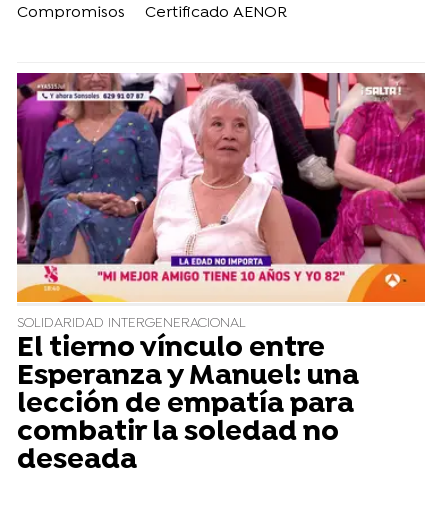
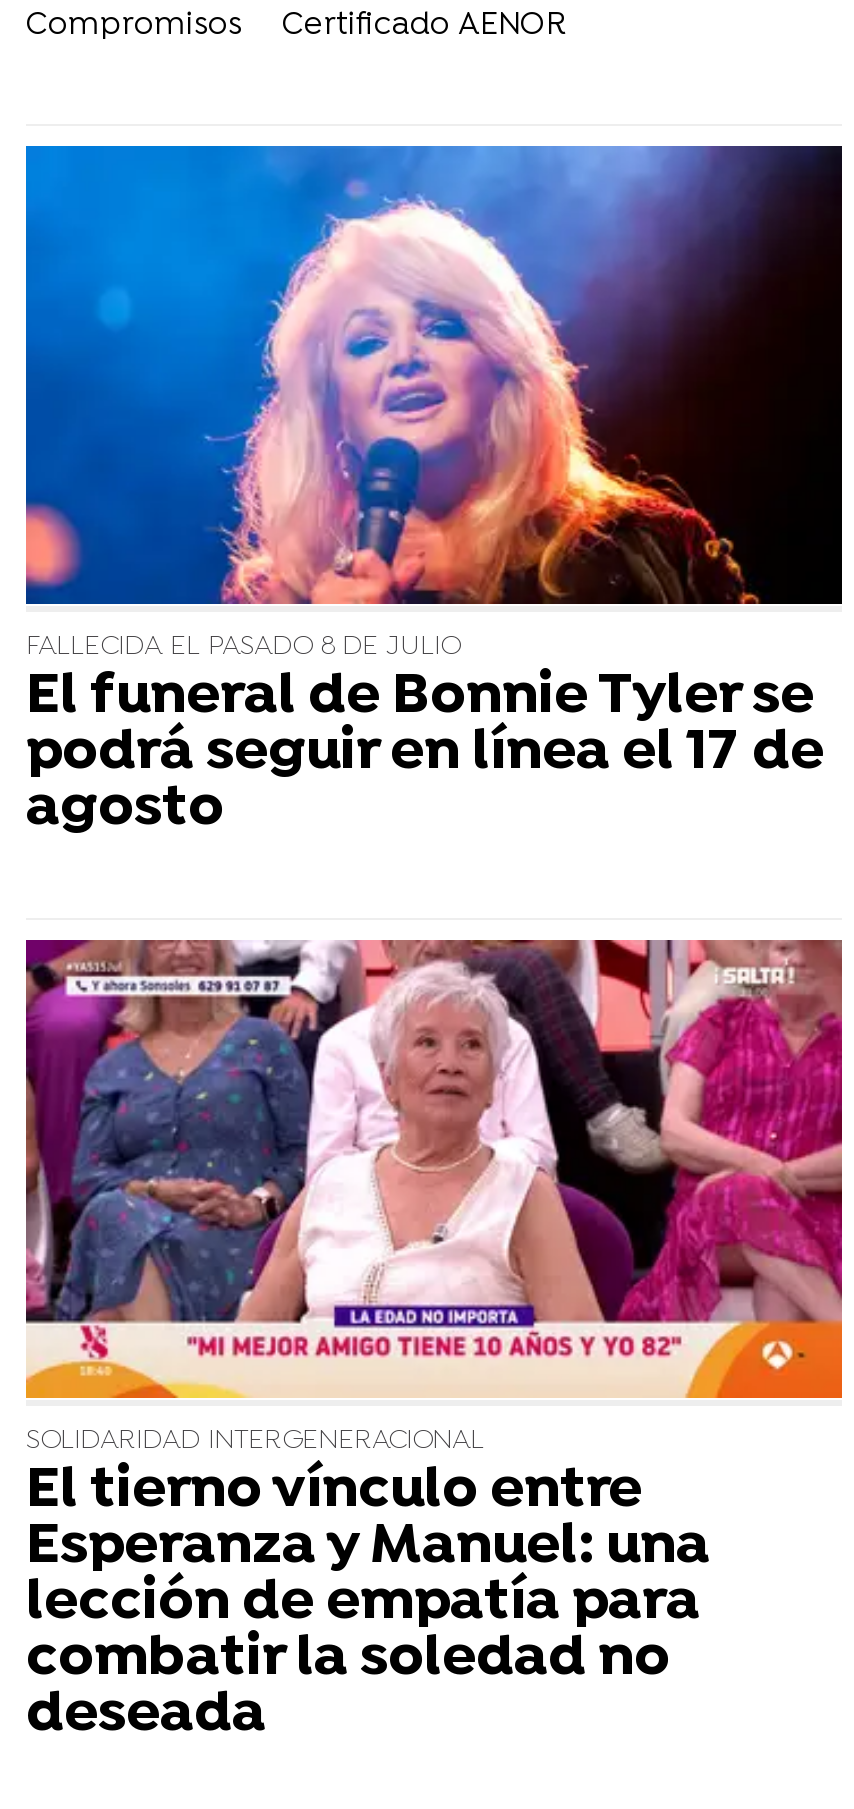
none -> [24,144,844,844] [image] | FALLECIDA EL PASADO 8 DE JULIO | El funeral de Bonnie Tyler se | podrá seguir en línea el 17 de | agosto

